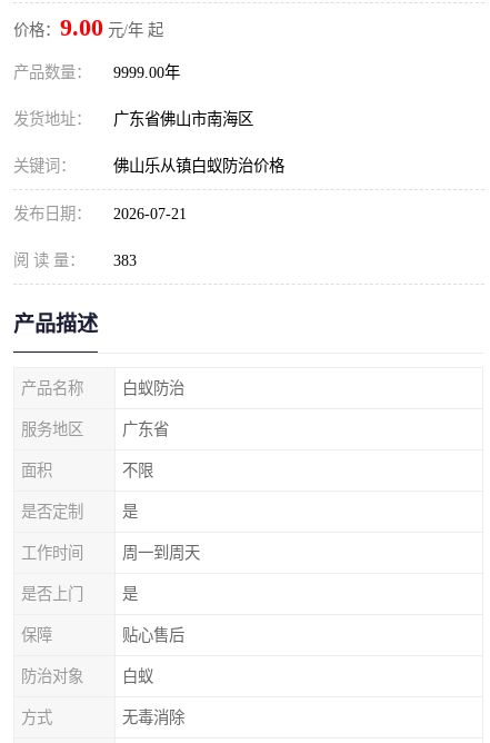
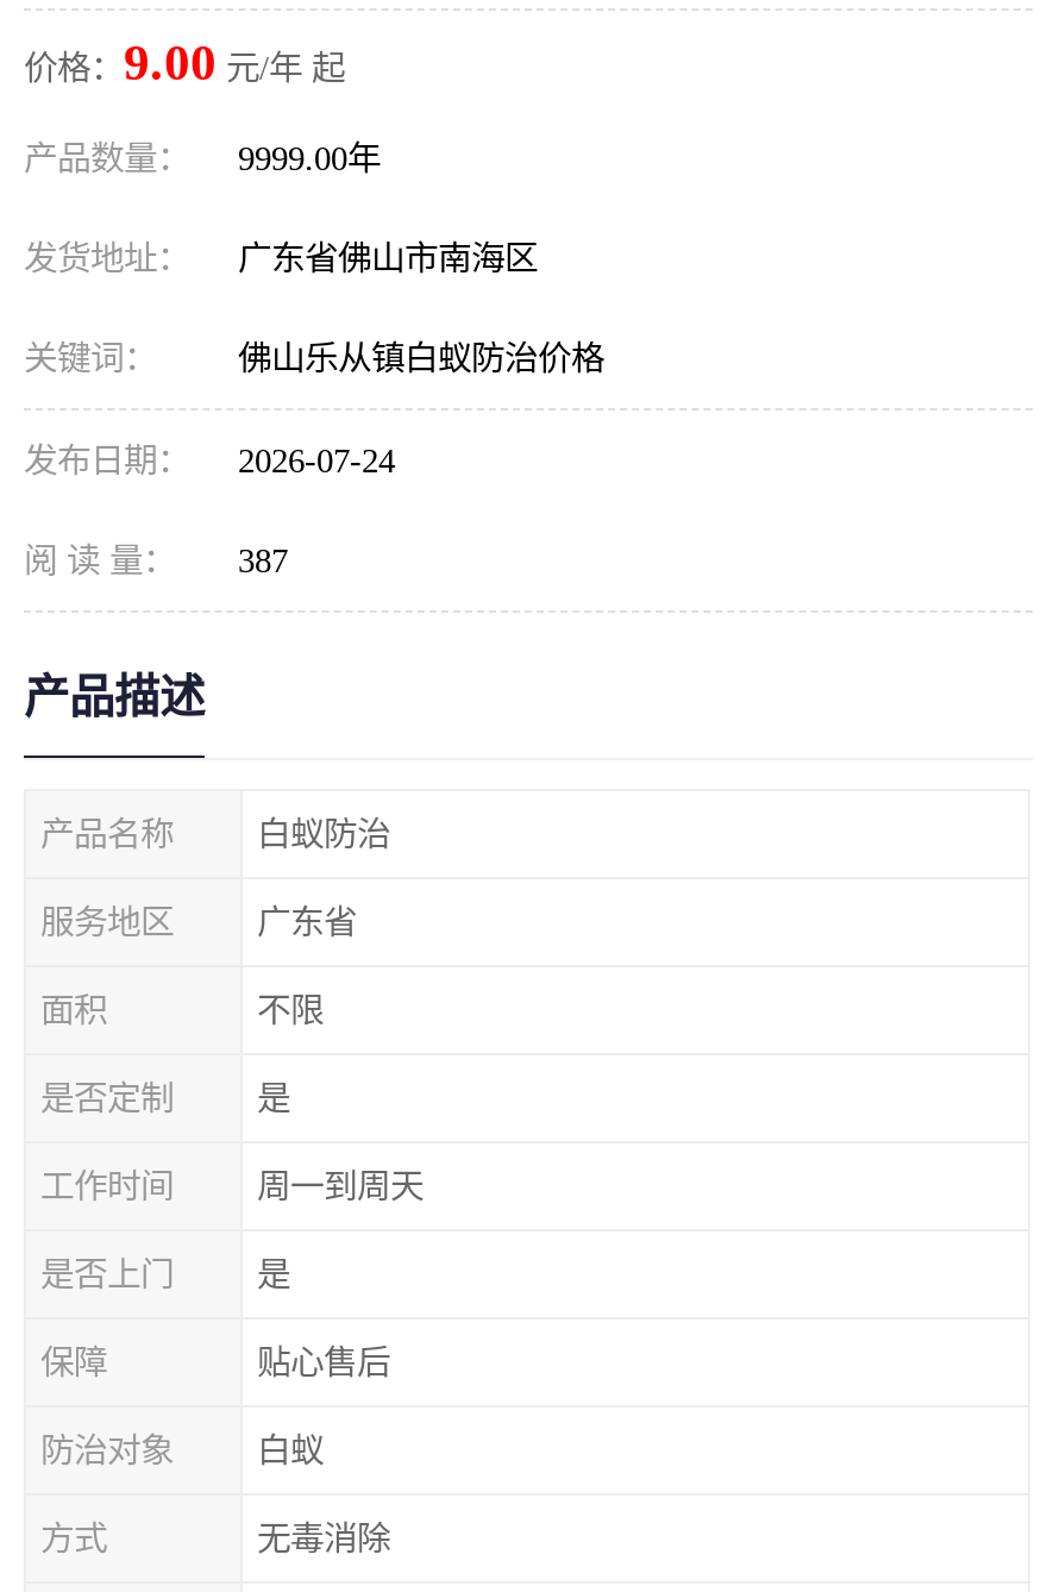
[13,205,187,222] 发布日期： 2026-07-21 -> [24,441,395,480] 发布日期： 2026-07-24
[13,251,137,269] 阅 读 量： 383 -> [24,541,288,579] 阅 读 量： 387

